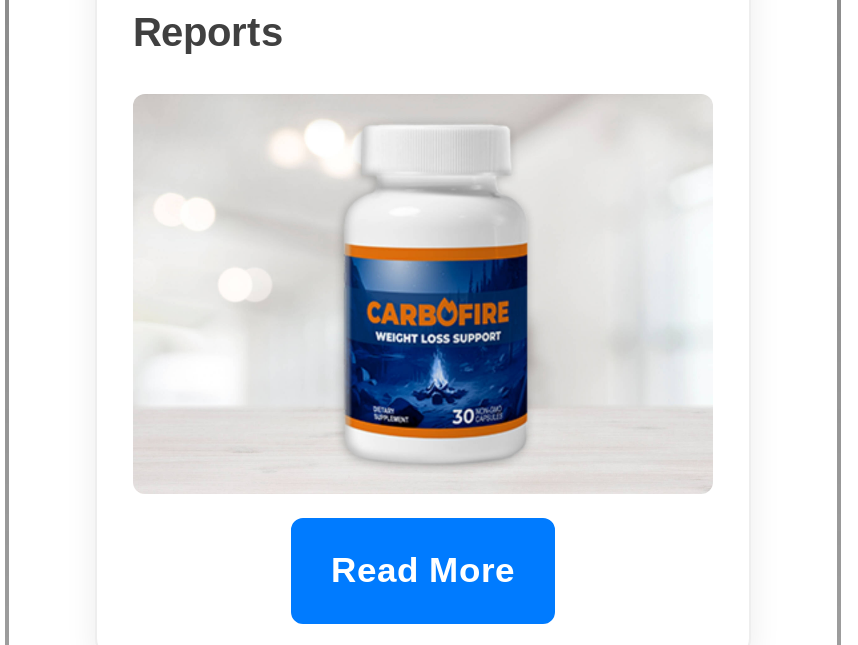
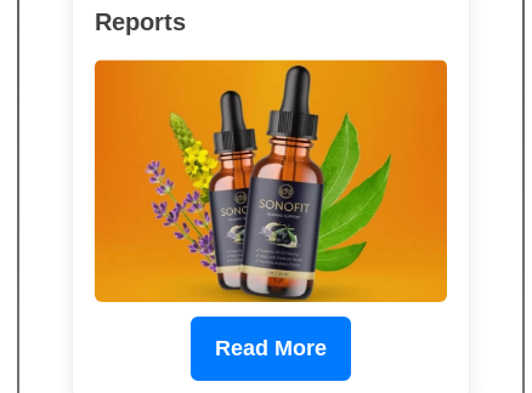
[133,95,713,495] [image] -> [94,59,448,303] [image]

